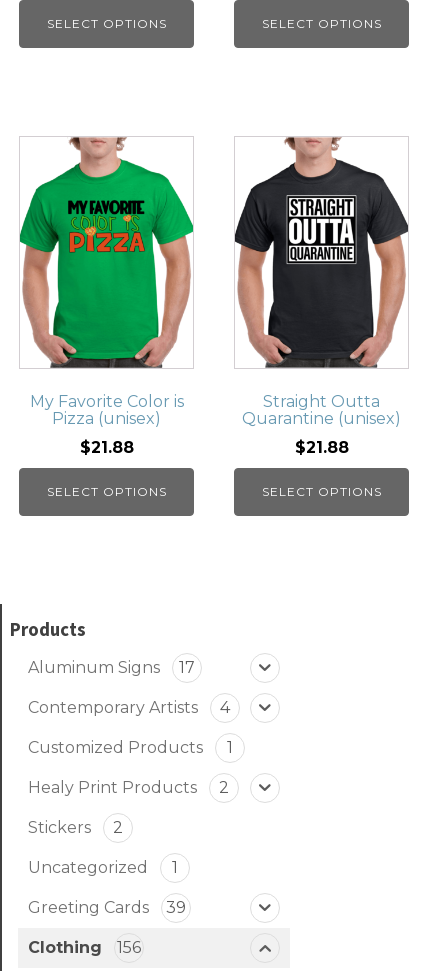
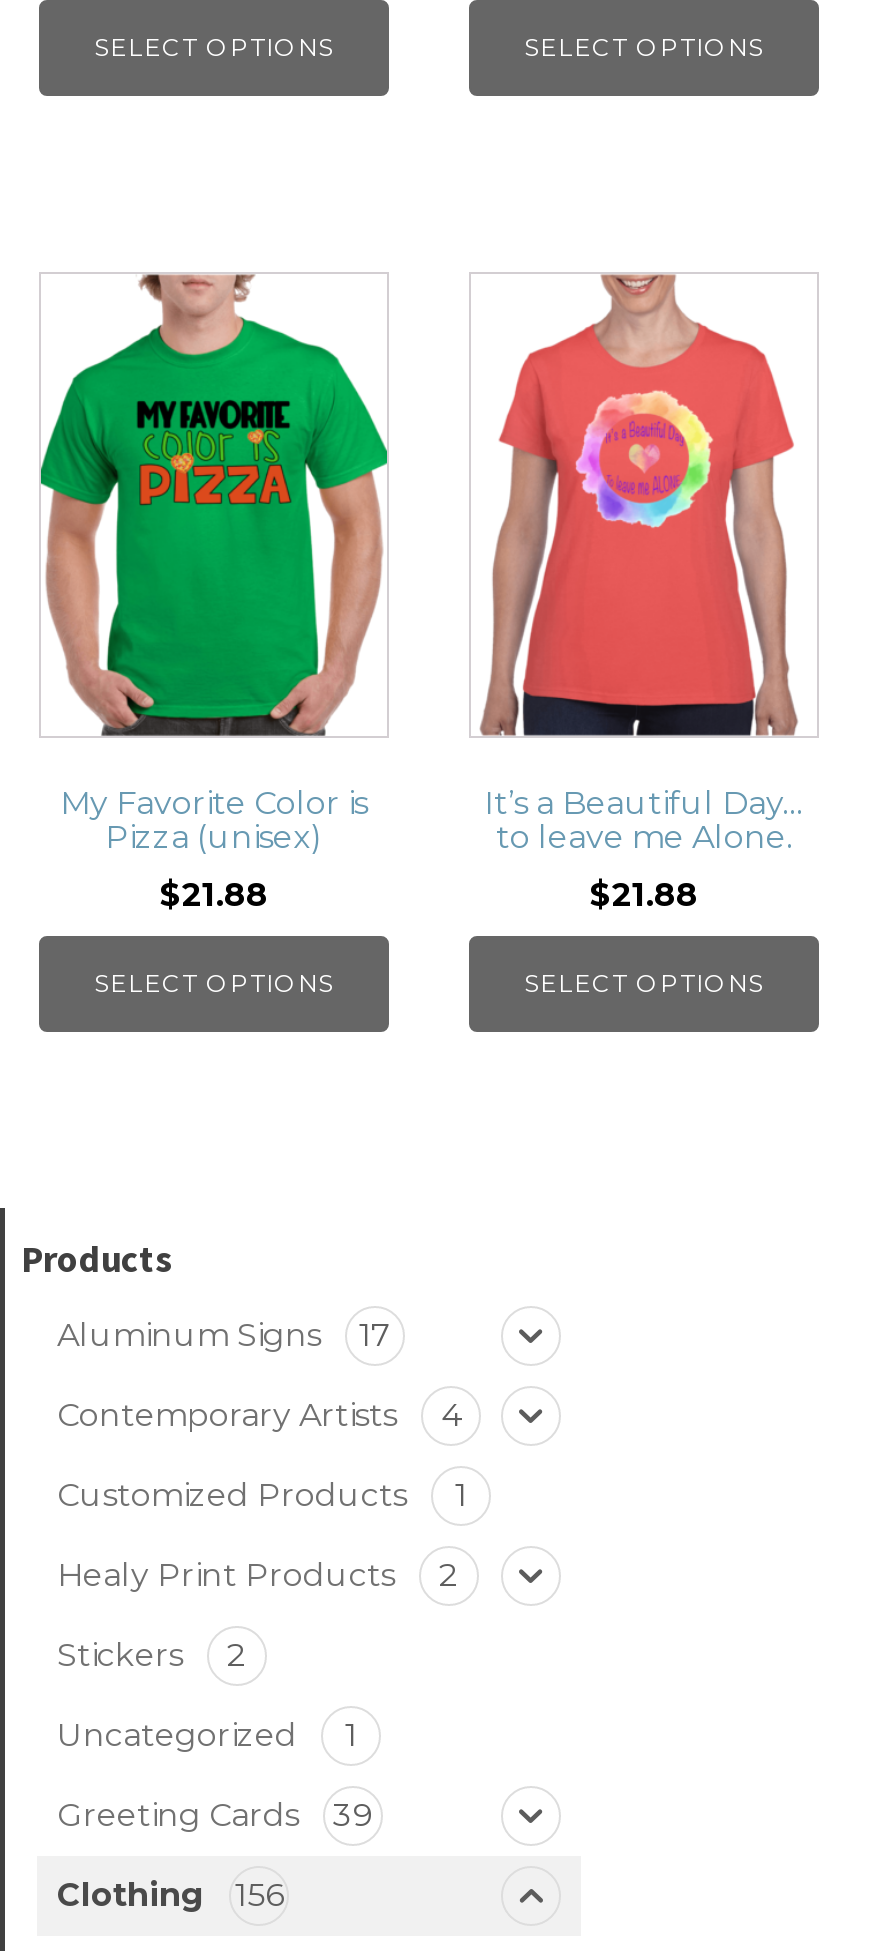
[234,136,409,428] [image] | Straight Outta | Quarantine (unisex) -> [471,274,817,857] [image] | It’s a Beautiful Day… | to leave me Alone.

